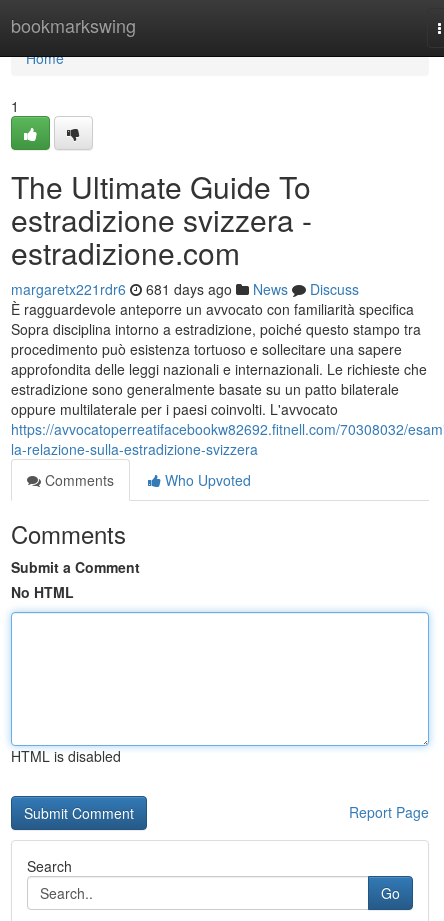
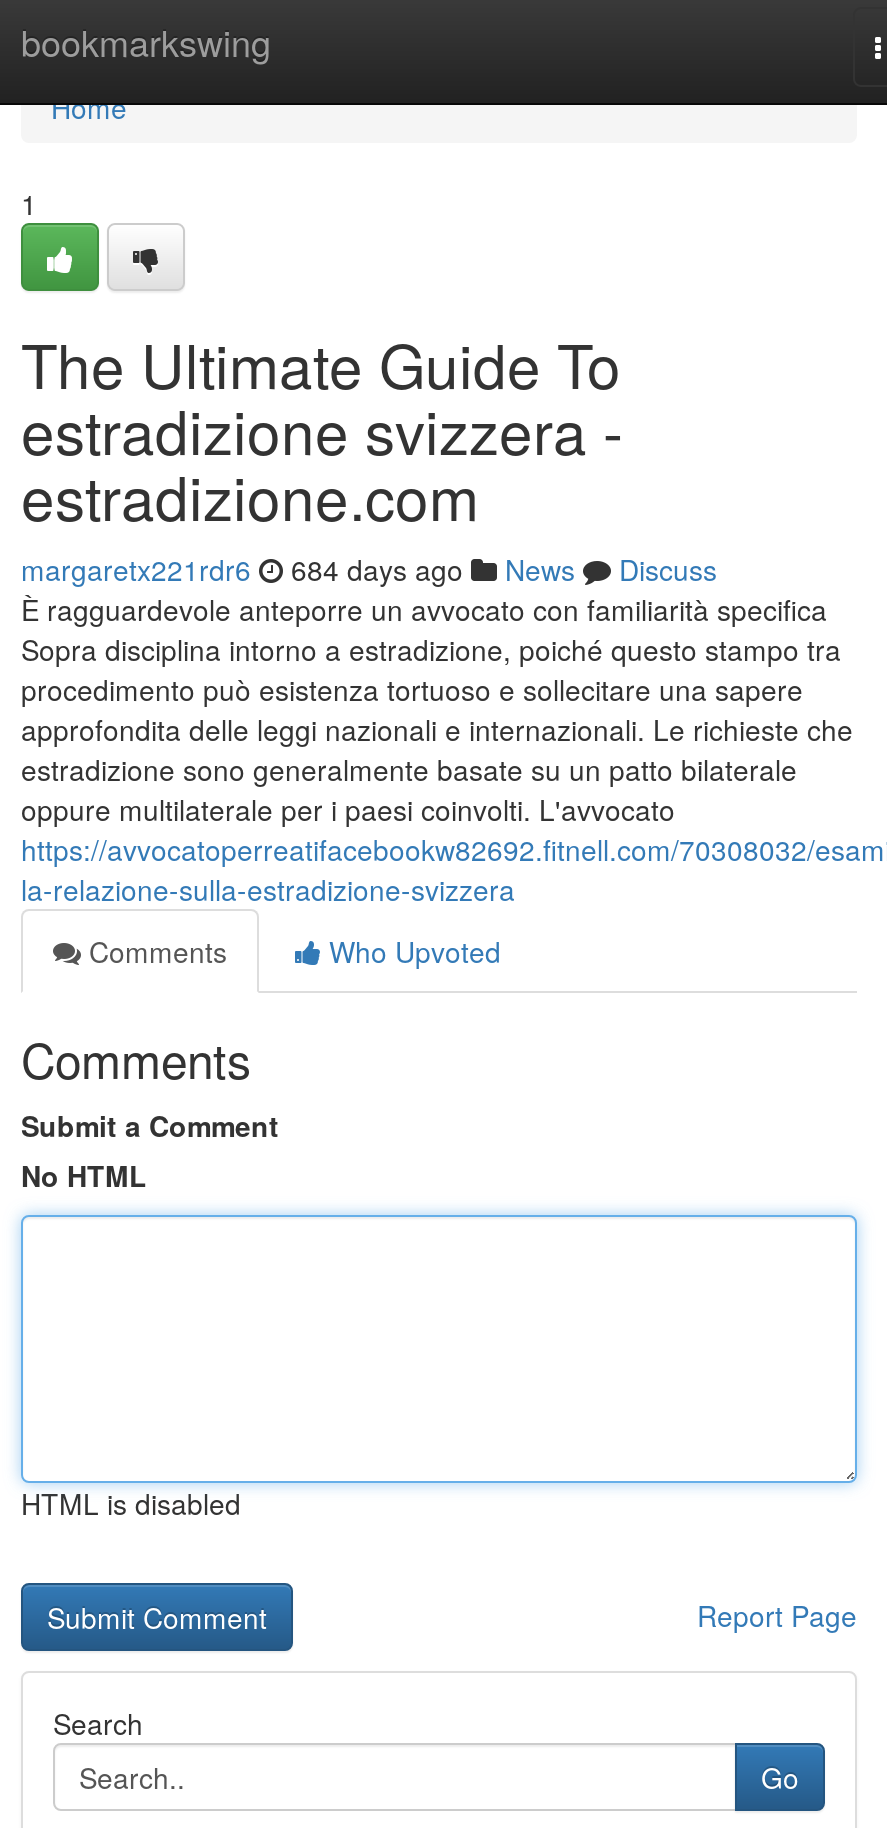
[11,279,359,299] margaretx221rdr6 681 days ago News Discuss -> [21,549,717,589] margaretx221rdr6 684 days ago News Discuss

